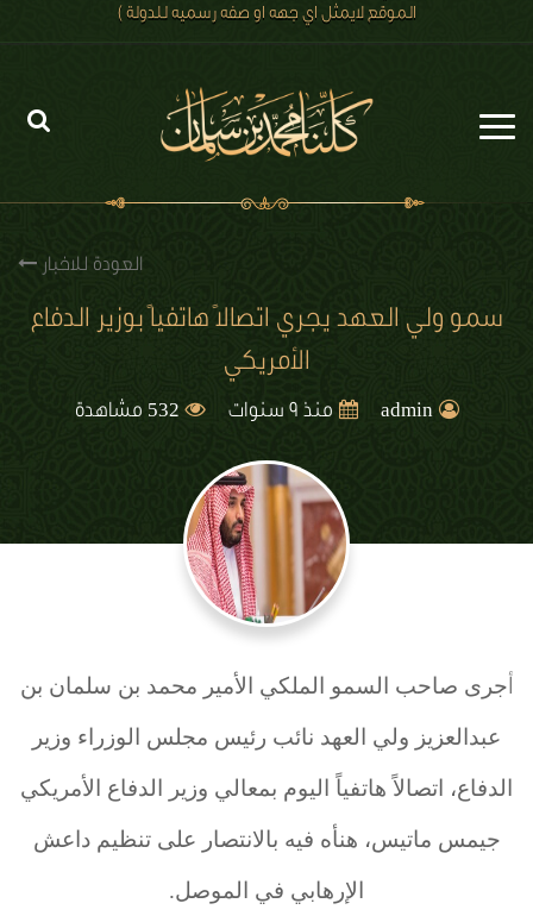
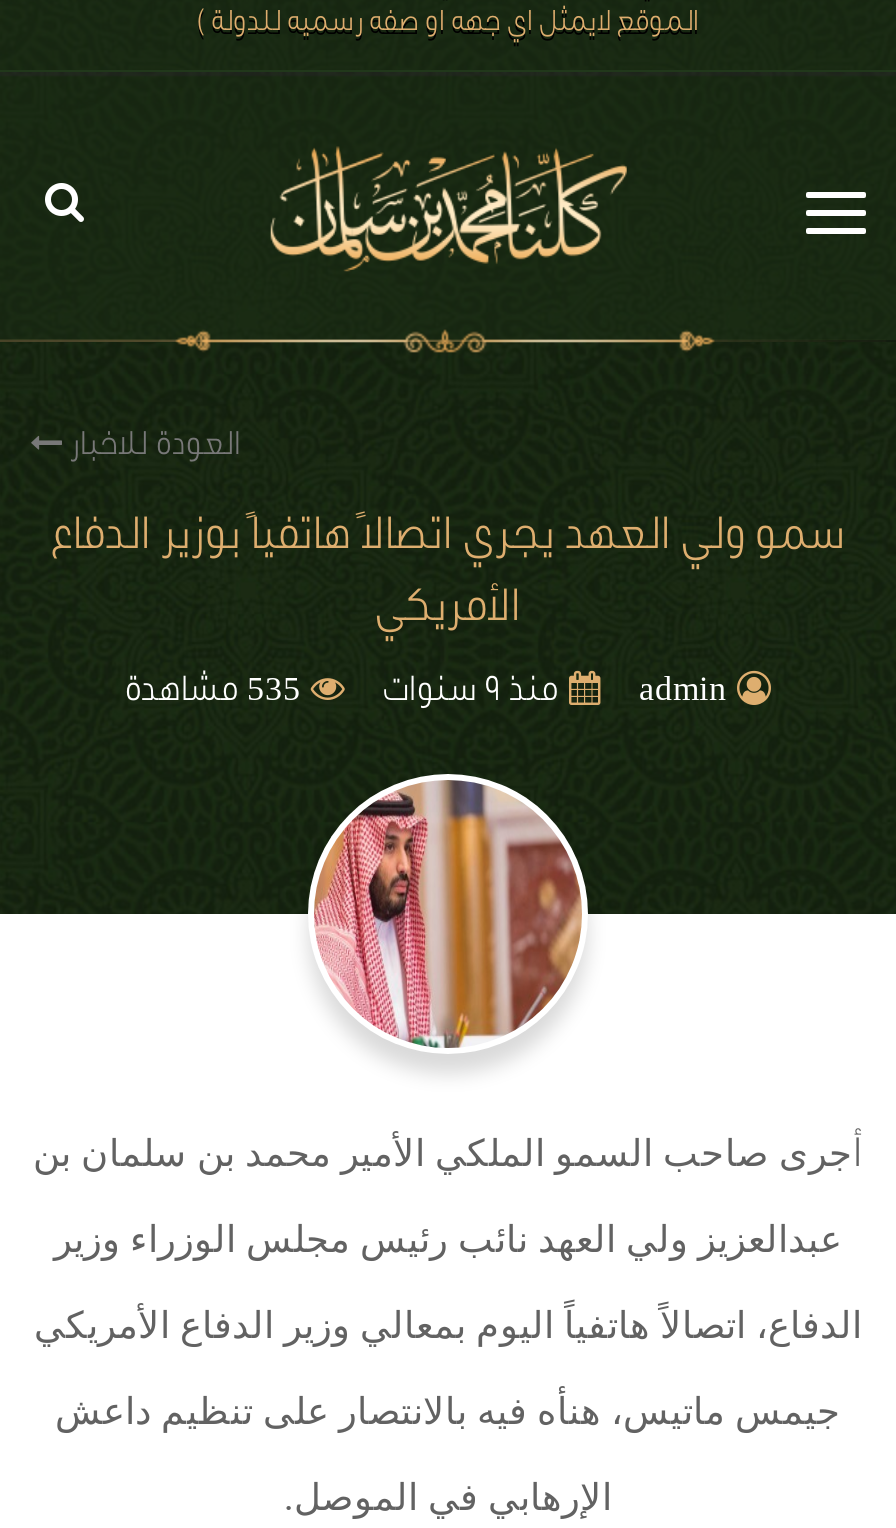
[74,399,179,424] 532 مشاهدة -> [125,670,301,712] 535 مشاهدة

